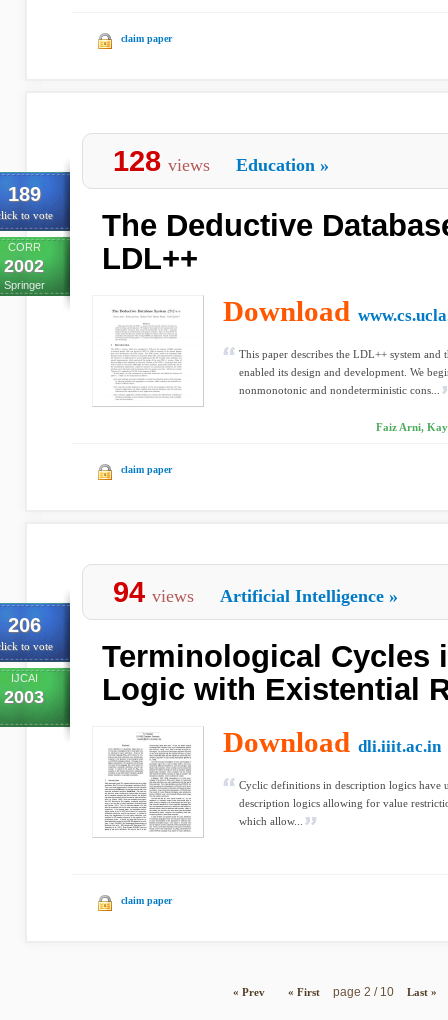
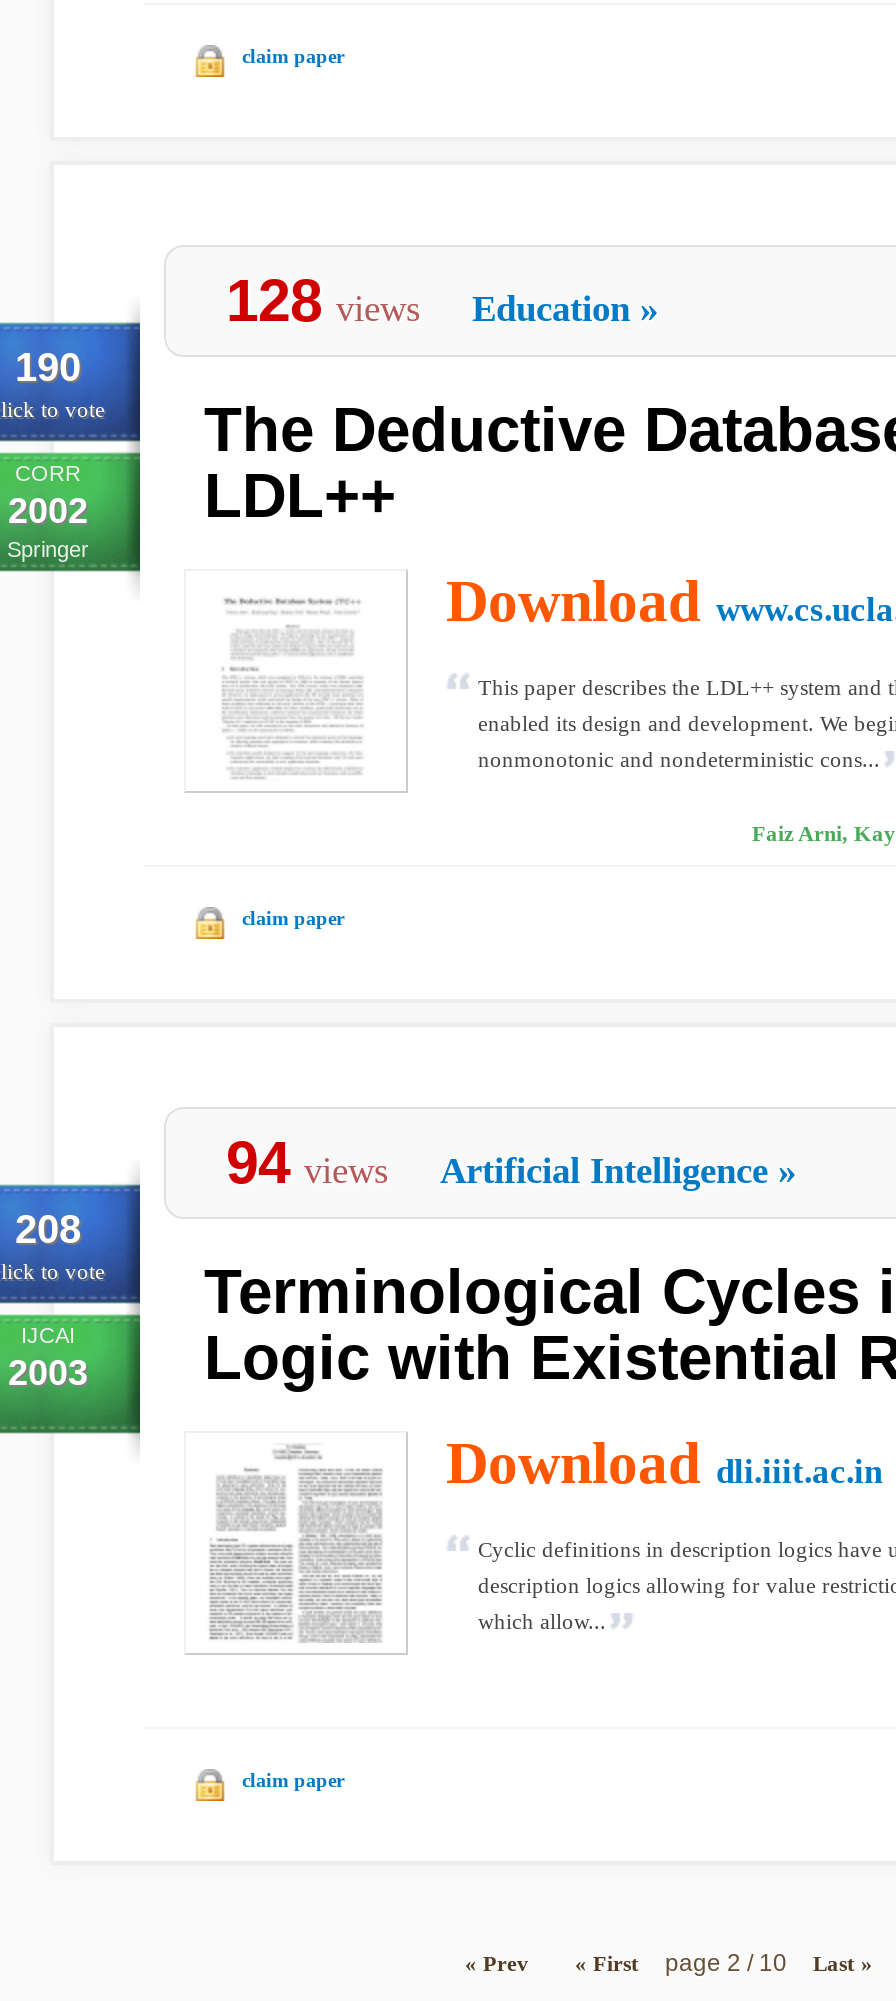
[7,183,40,205] 189 -> [15,345,81,389] 190
[7,614,40,636] 206 -> [15,1207,81,1251] 208

